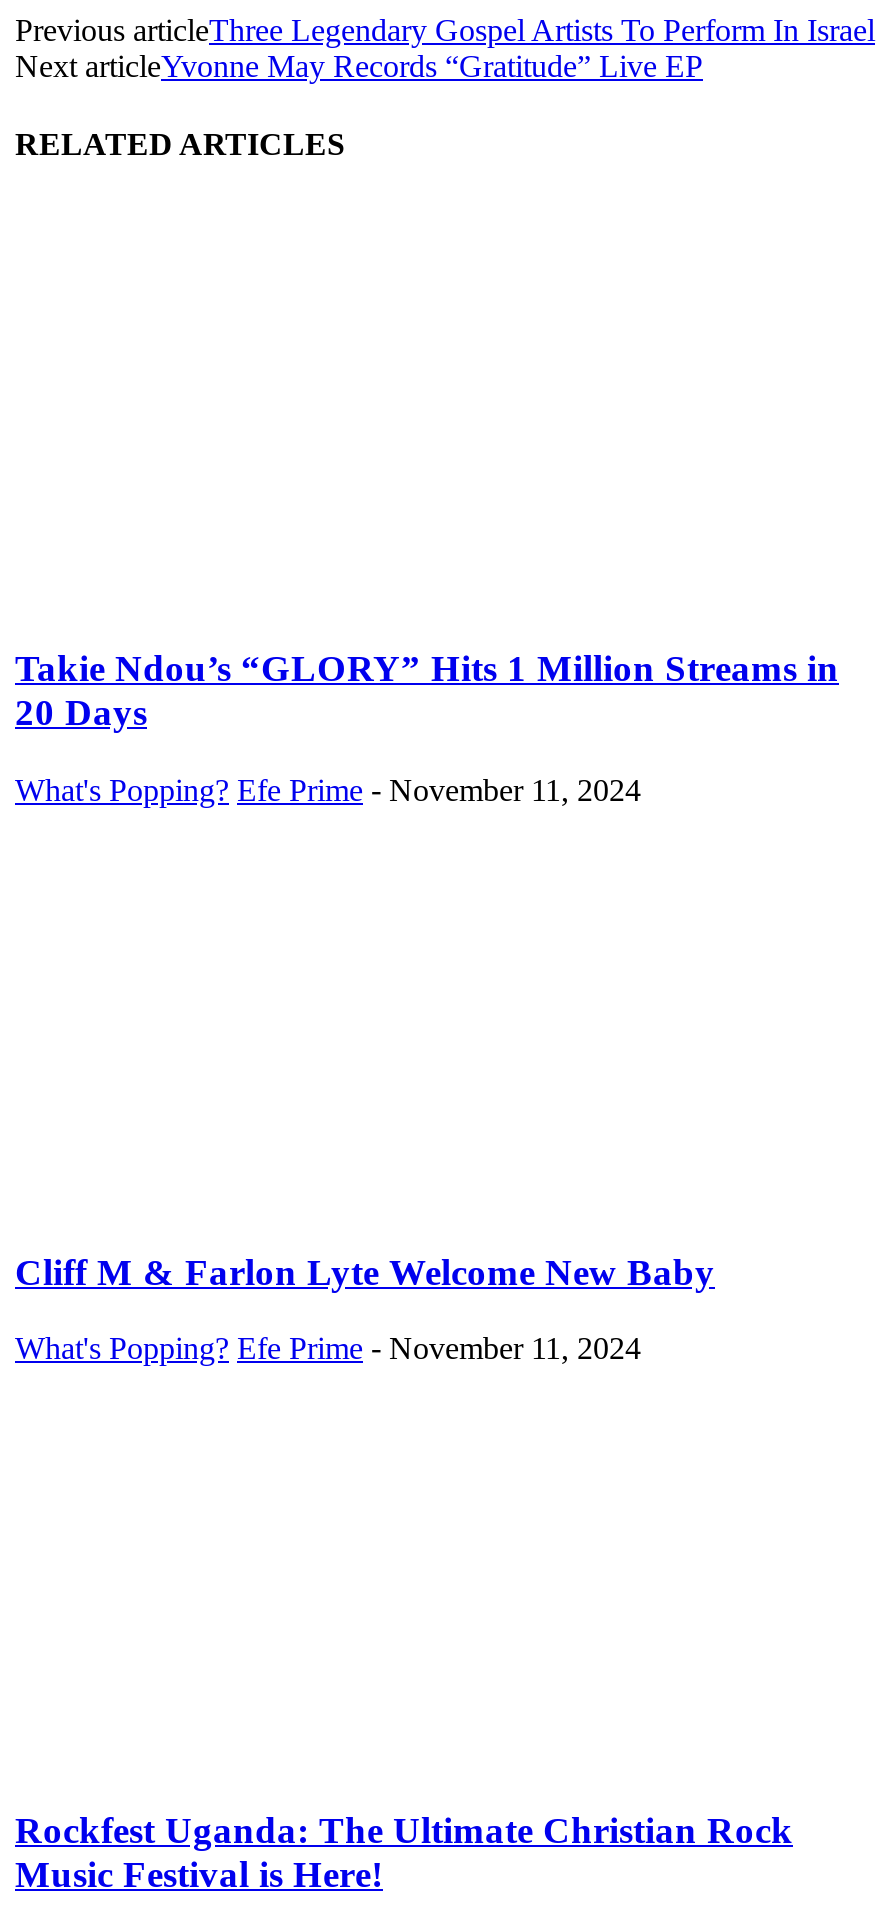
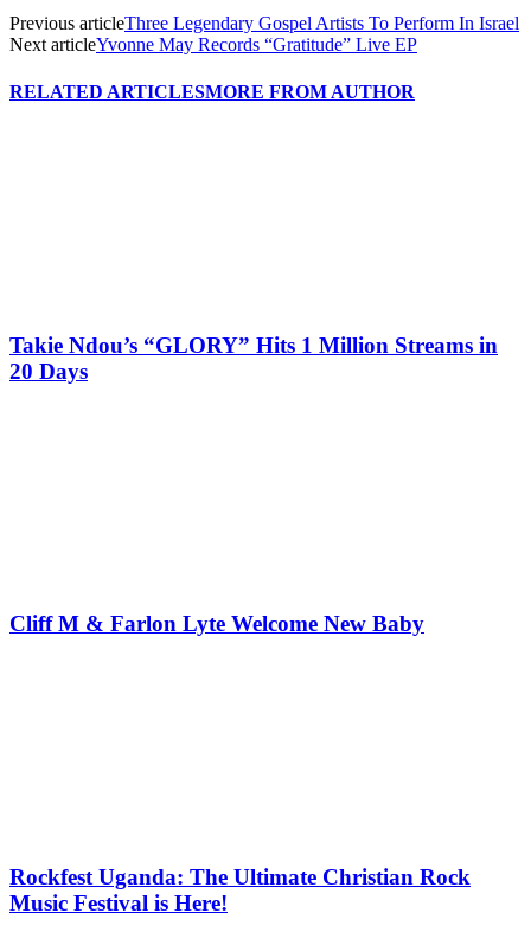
[15,128,345,162] RELATED ARTICLES -> [9,81,415,102] RELATED ARTICLESMORE FROM AUTHOR
[15,773,641,807] What's Popping? Efe Prime - November 11, 2024 -> none
[15,1332,641,1366] What's Popping? Efe Prime - November 11, 2024 -> none

